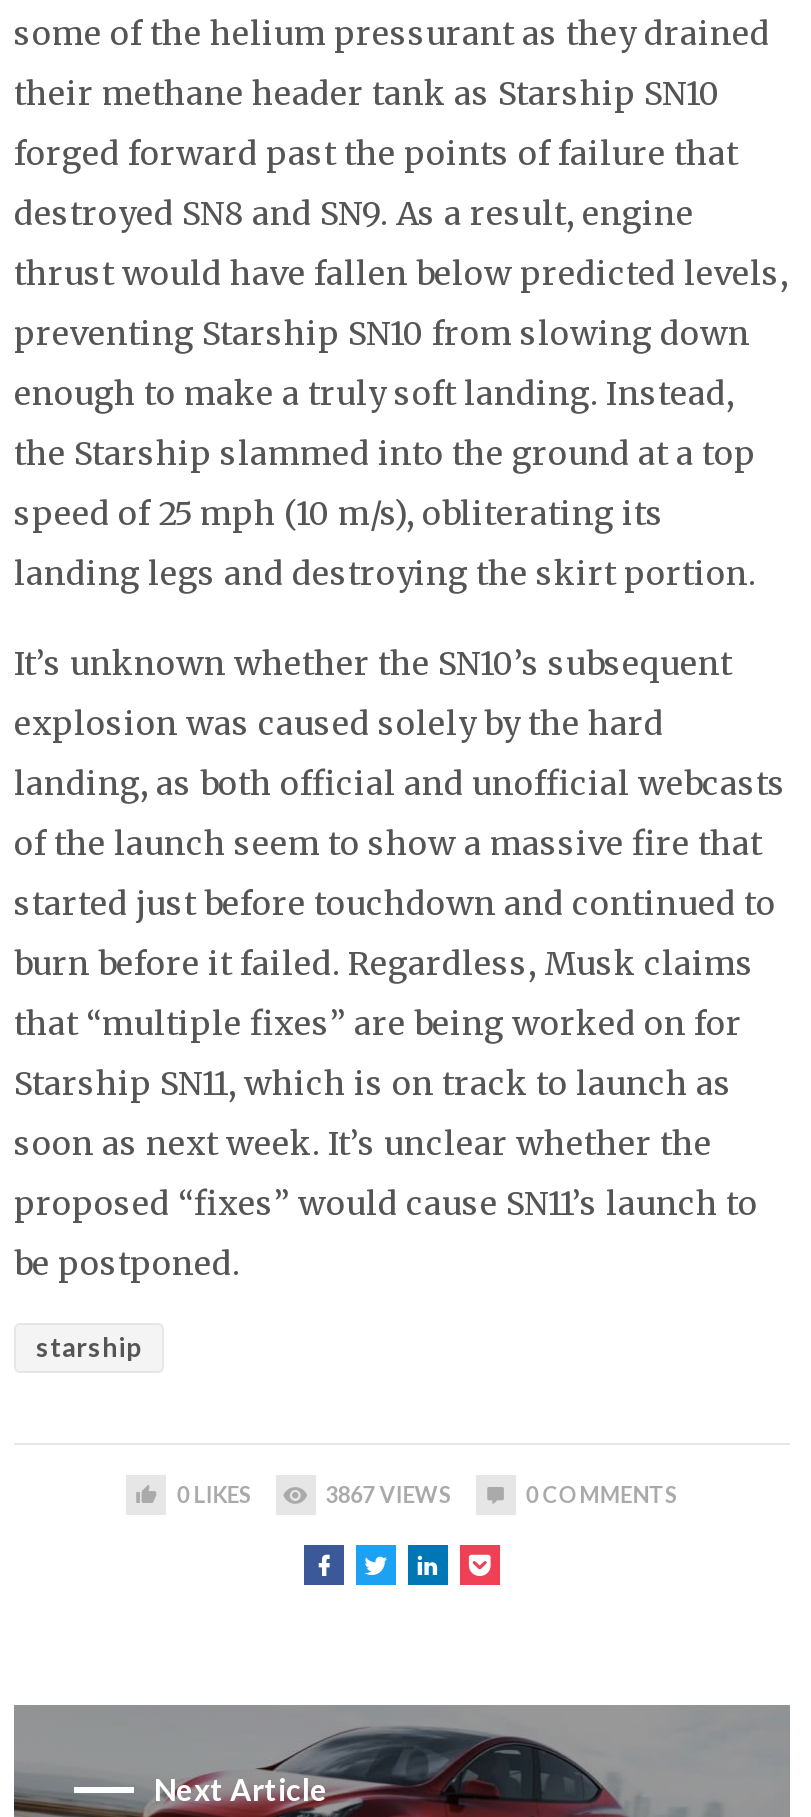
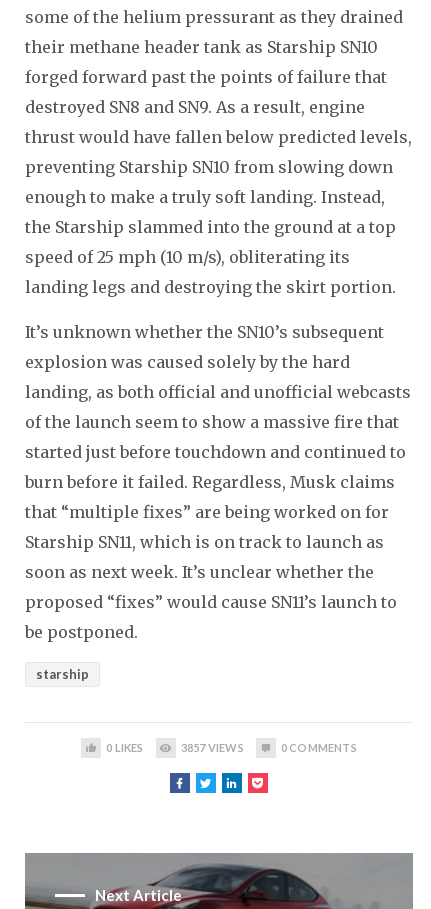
[325,1482,451,1508] 3867 VIEWS -> [181,741,244,754] 3857 VIEWS

